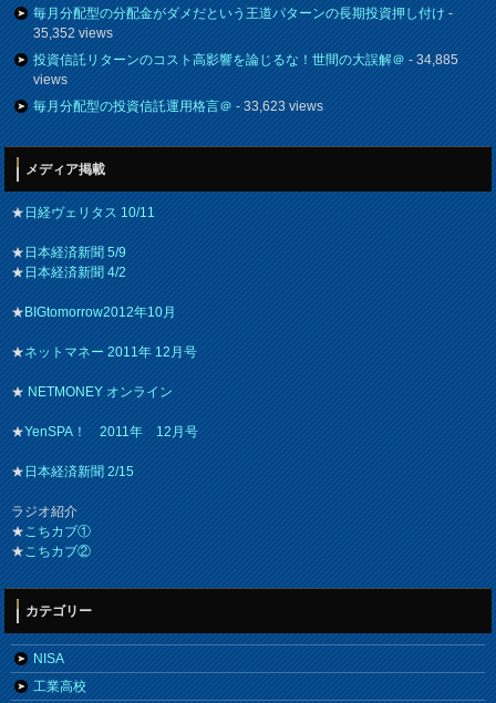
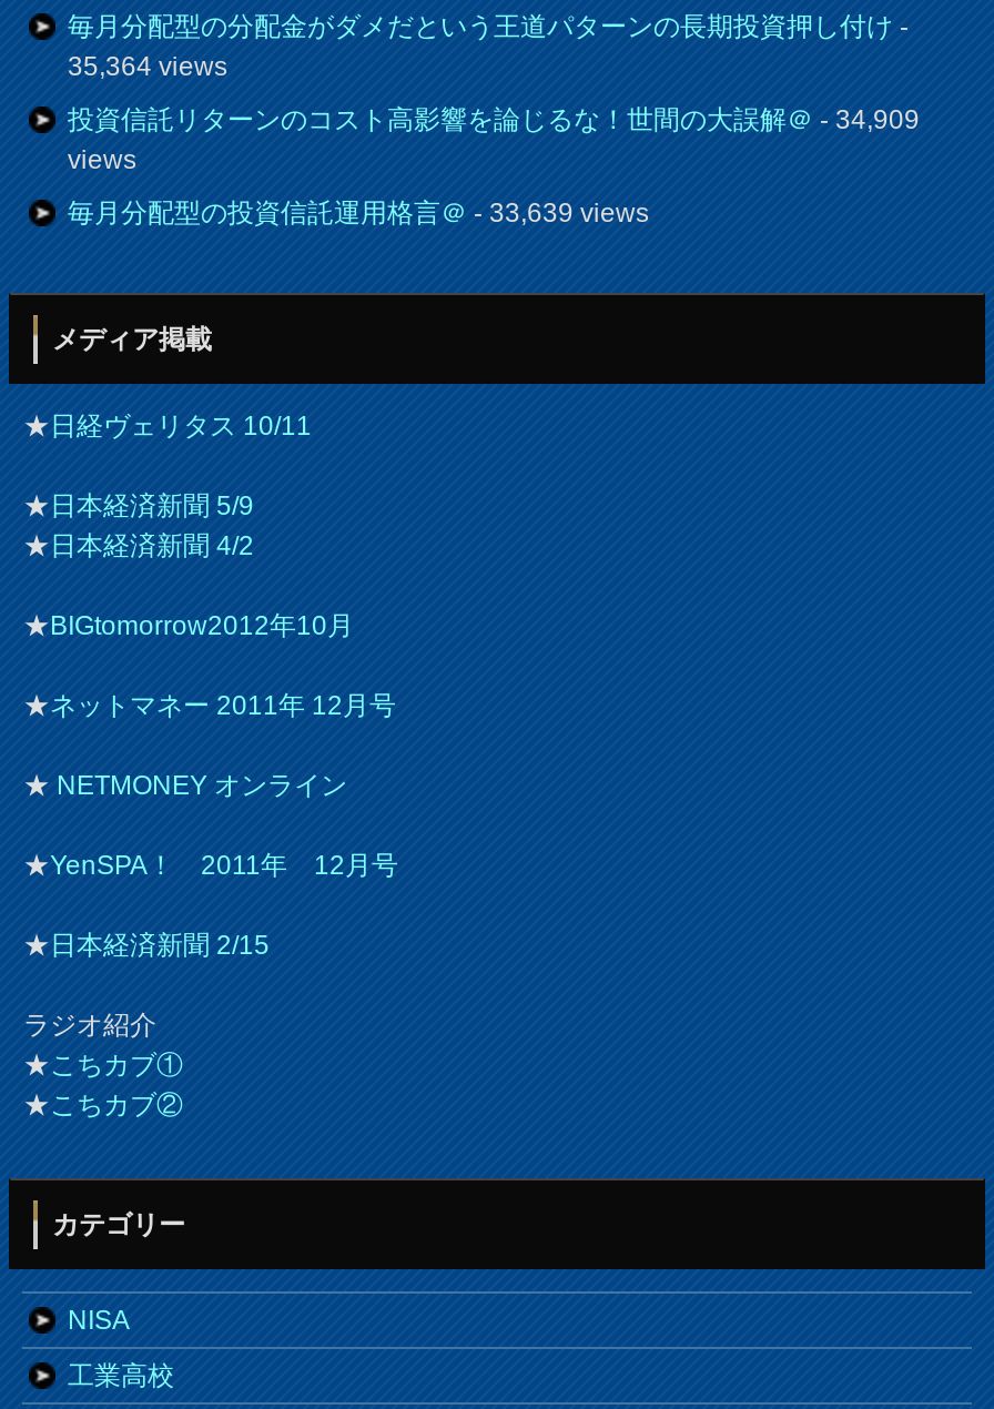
[34,26,113,41] 35,352 views -> [68,51,227,82] 35,364 views
[34,52,459,68] 投資信託リターンのコスト高影響を論じるな！世間の大誤解＠- 34,885 -> [68,105,920,136] 投資信託リターンのコスト高影響を論じるな！世間の大誤解＠- 34,909
[34,99,324,114] 毎月分配型の投資信託運用格言＠- 33,623 views -> [68,198,649,229] 毎月分配型の投資信託運用格言＠- 33,639 views

